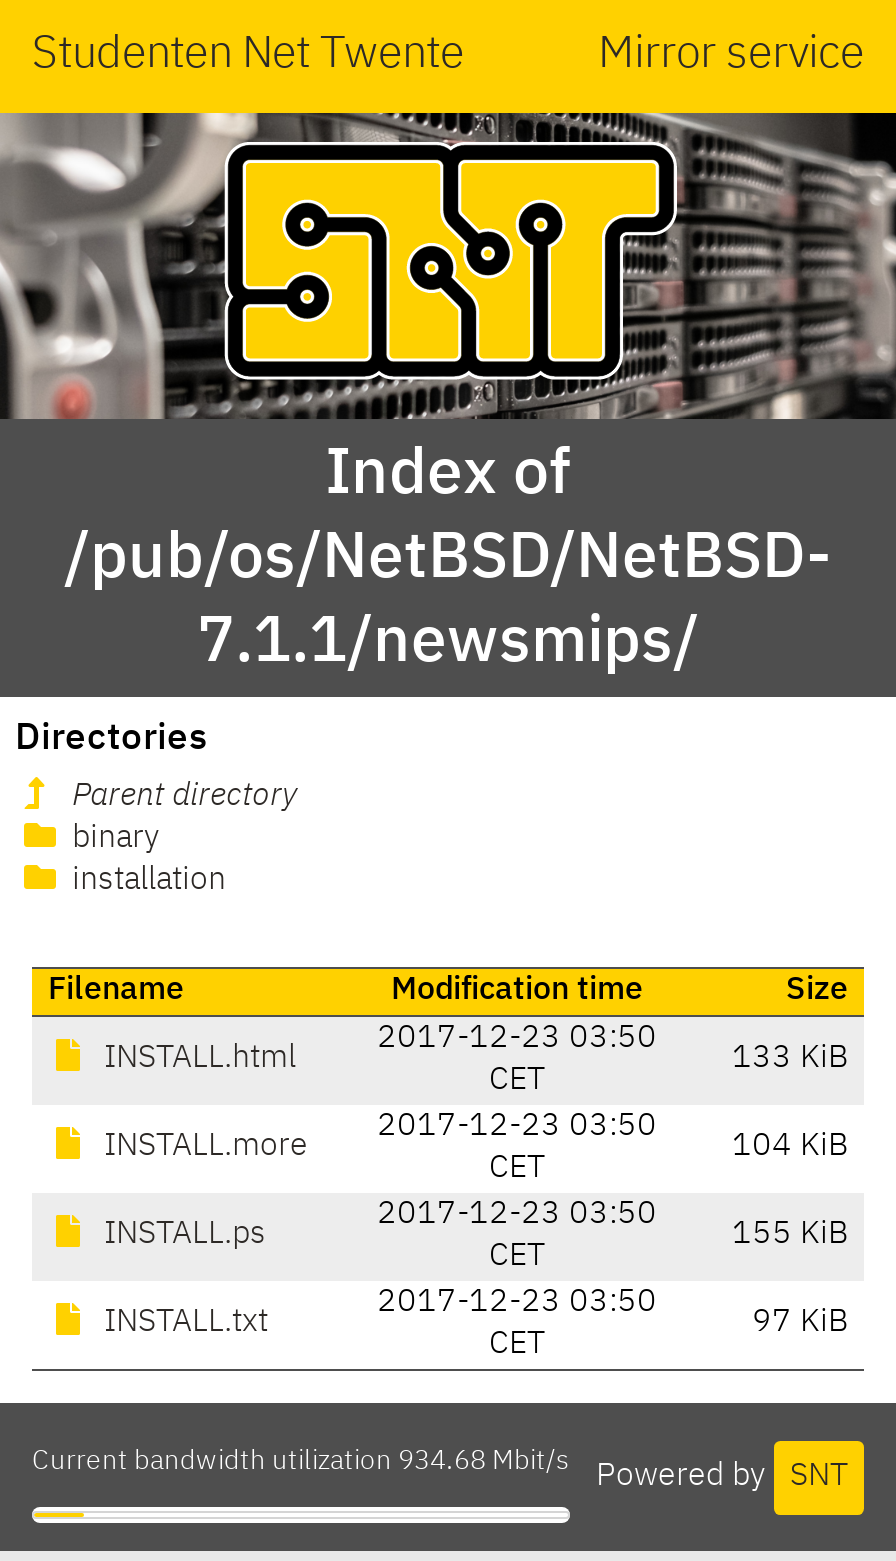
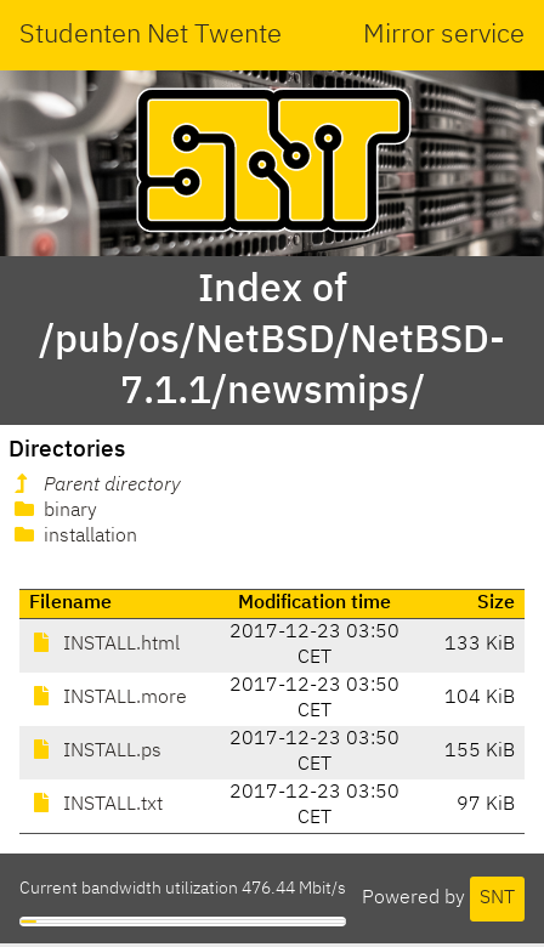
[32,1447,570,1475] Current bandwidth utilization 934.68 Mbit/s -> [19,880,346,897] Current bandwidth utilization 476.44 Mbit/s

